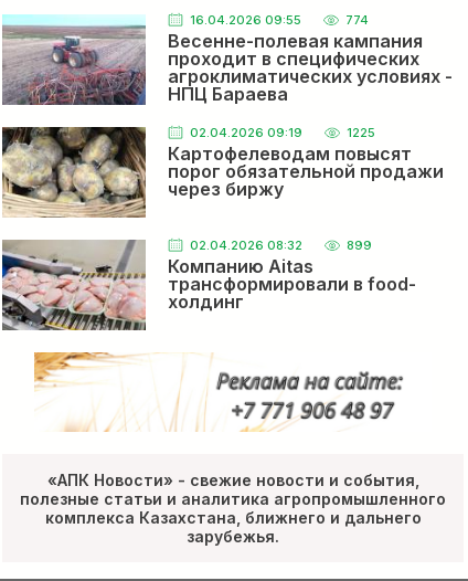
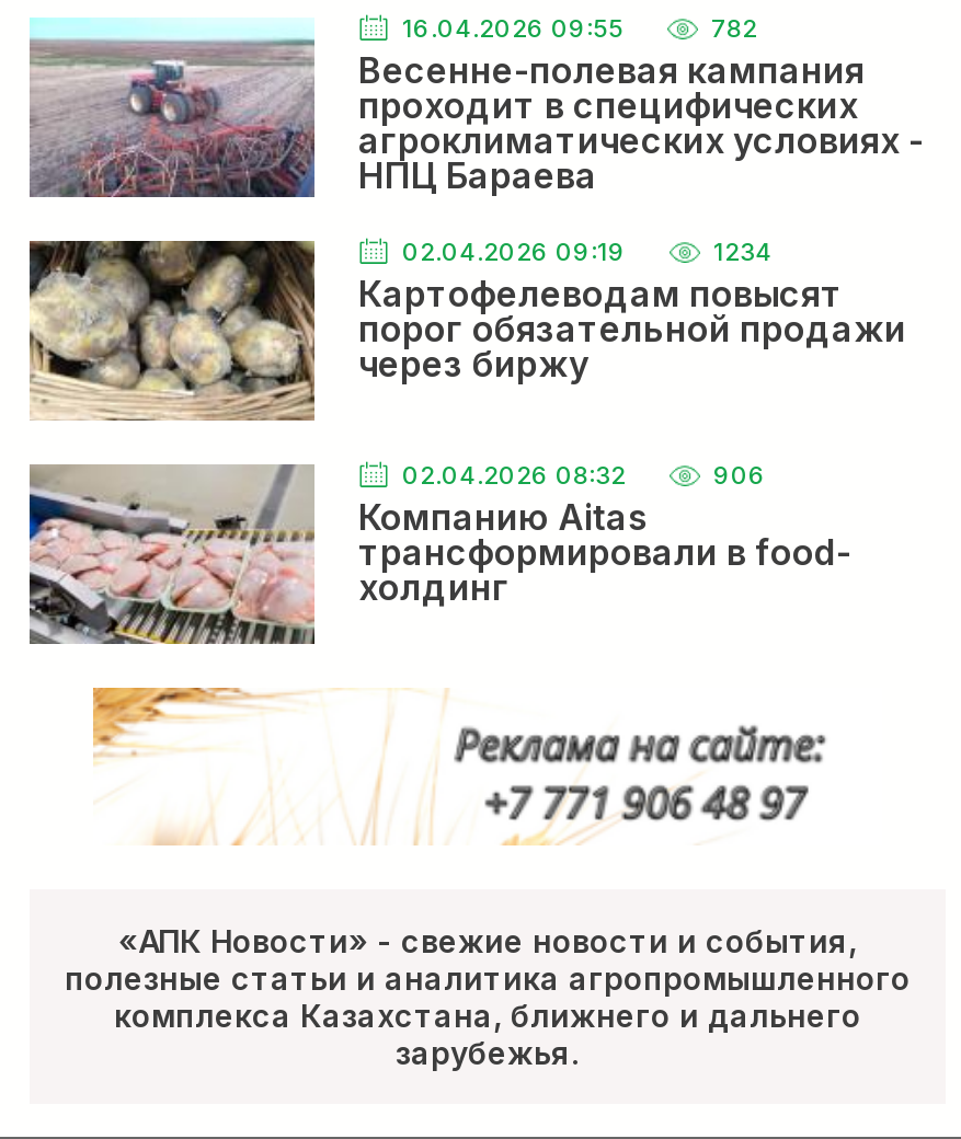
[345,12,369,28] 774 -> [711,13,757,44] 782
[347,125,375,140] 1225 -> [713,237,773,267] 1234
[347,237,372,253] 899 -> [713,460,766,491] 906

